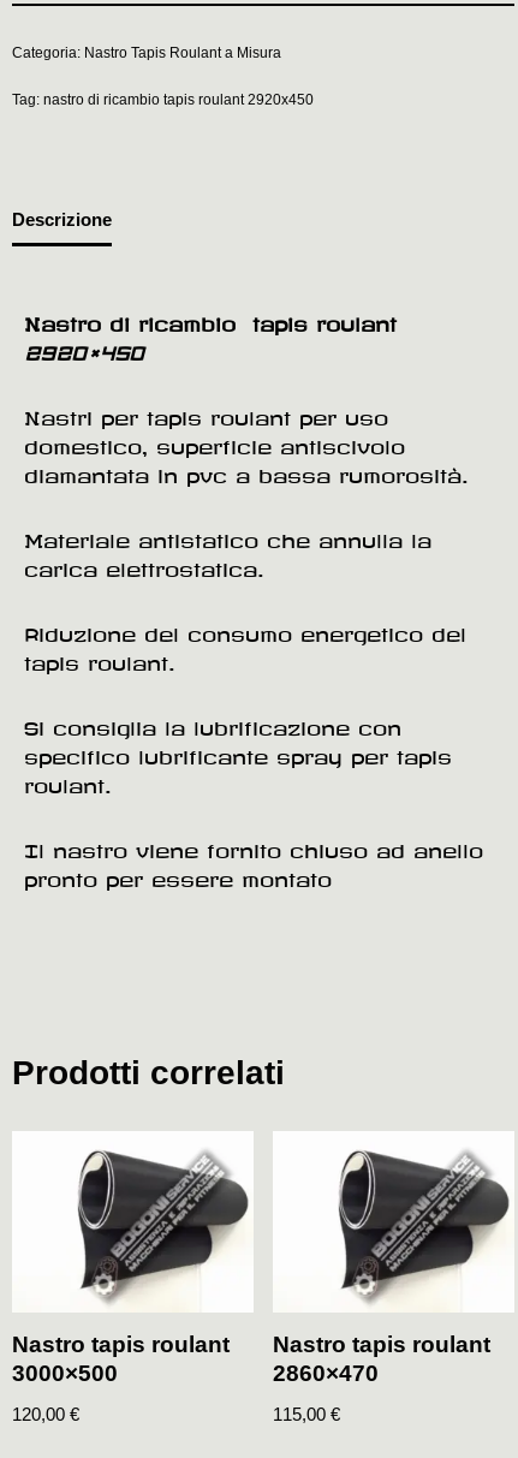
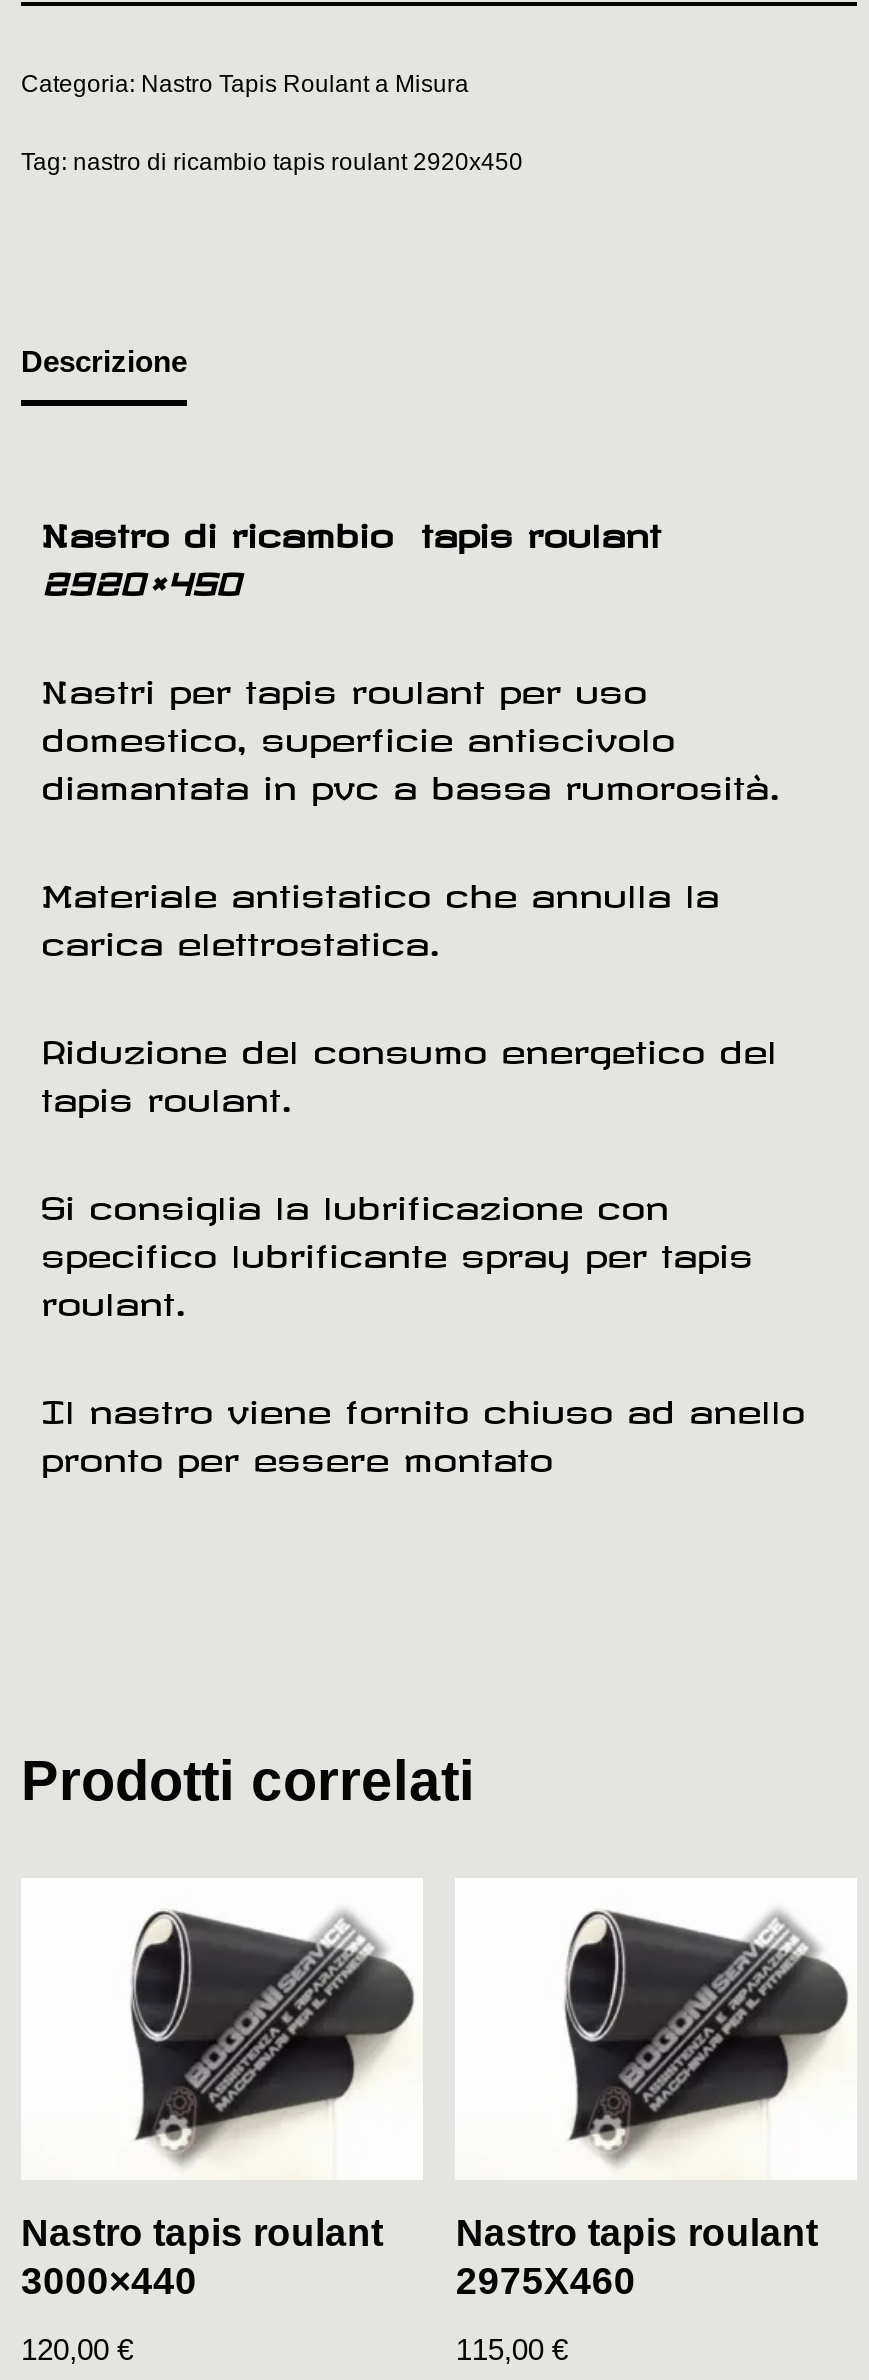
[12,1361,118,1386] 3000×500 -> [21,2260,197,2302] 3000×440
[273,1361,379,1386] 2860×470 -> [456,2260,636,2302] 2975X460

